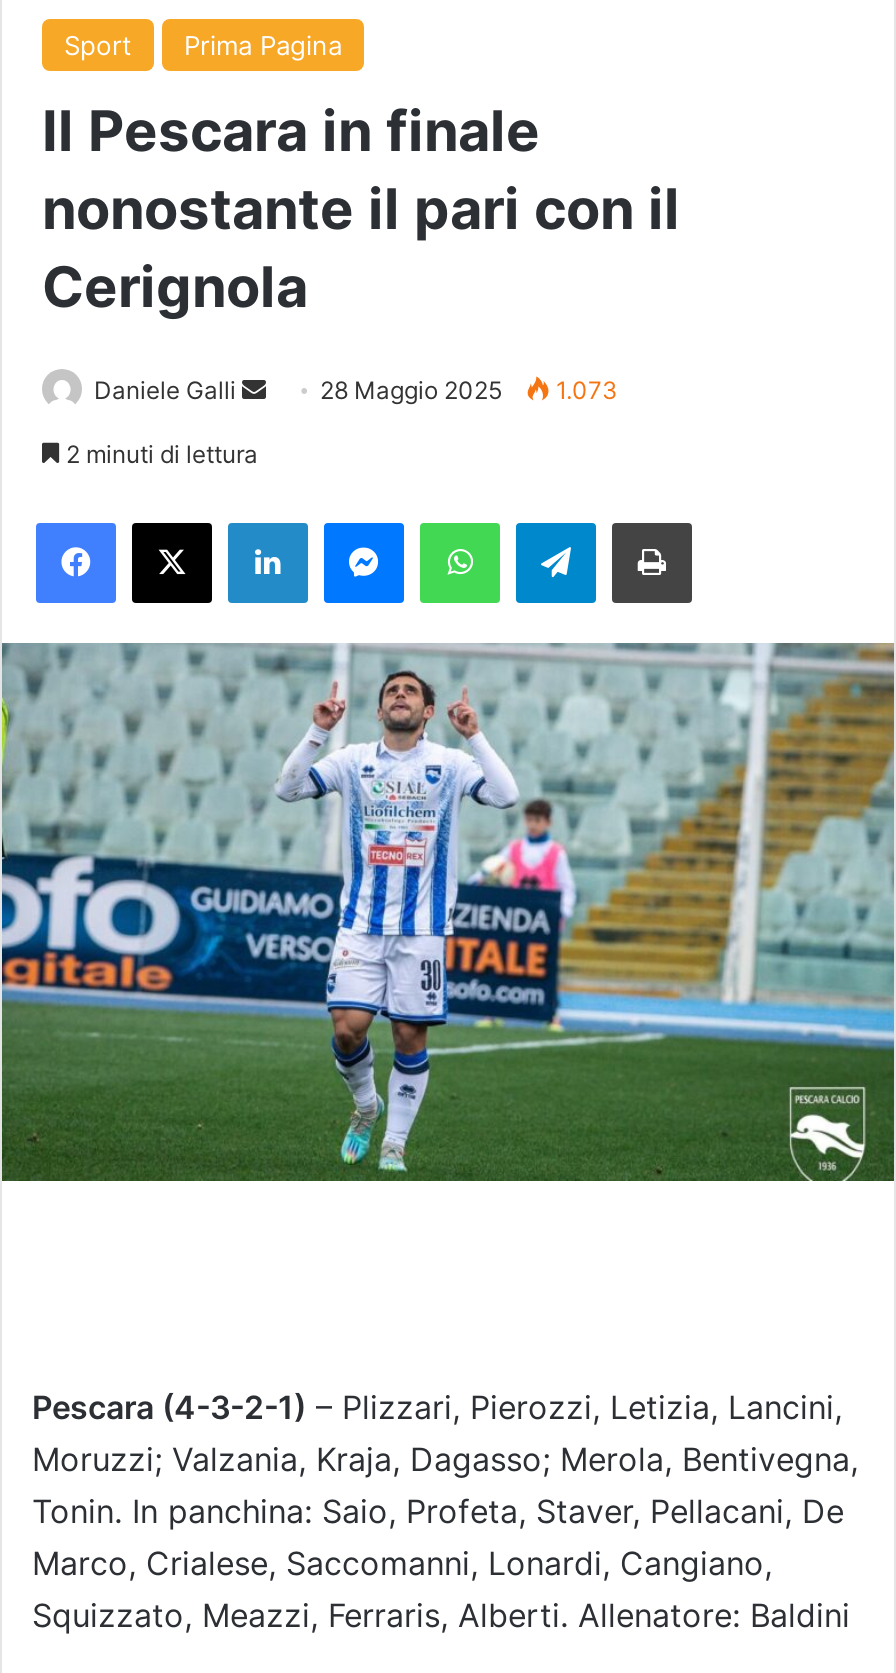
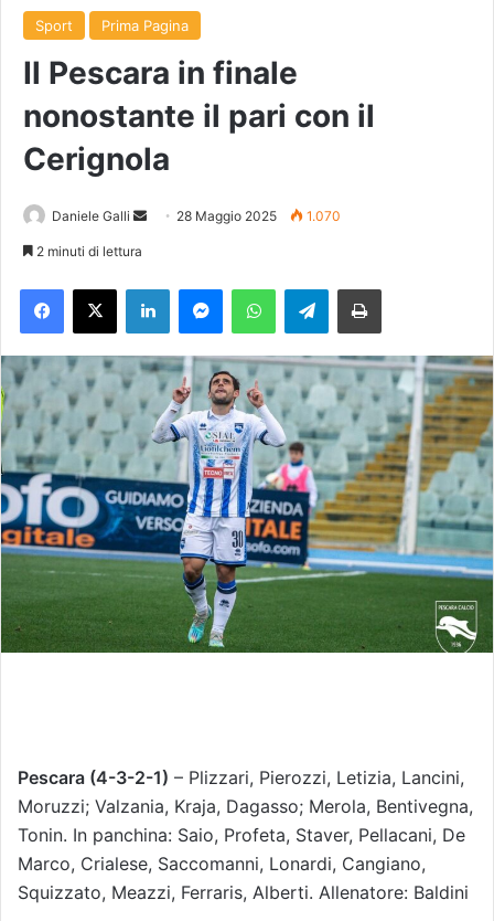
[550,376,618,406] 1.073 -> [303,208,341,225] 1.070

